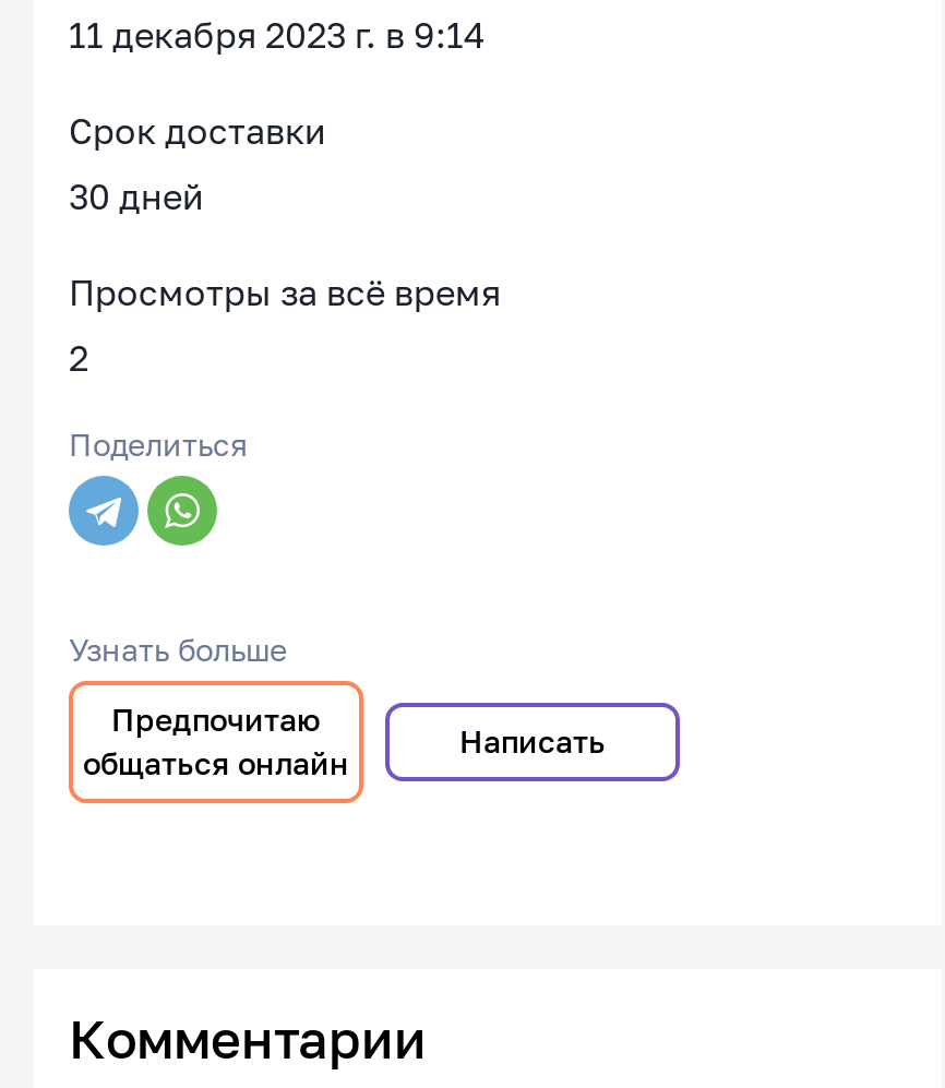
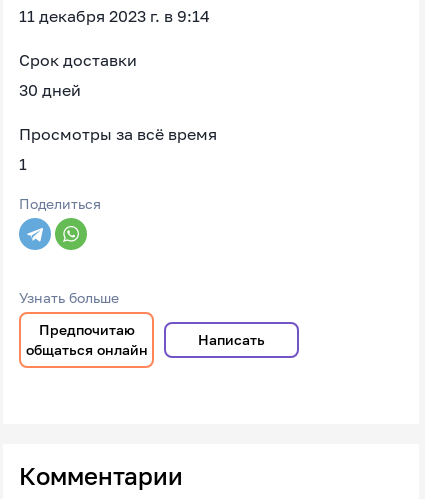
[69,336,88,380] 2 -> [19,154,27,174] 1

